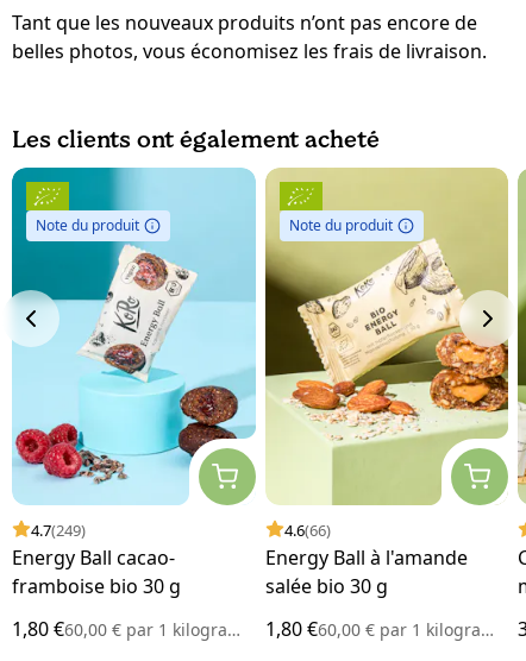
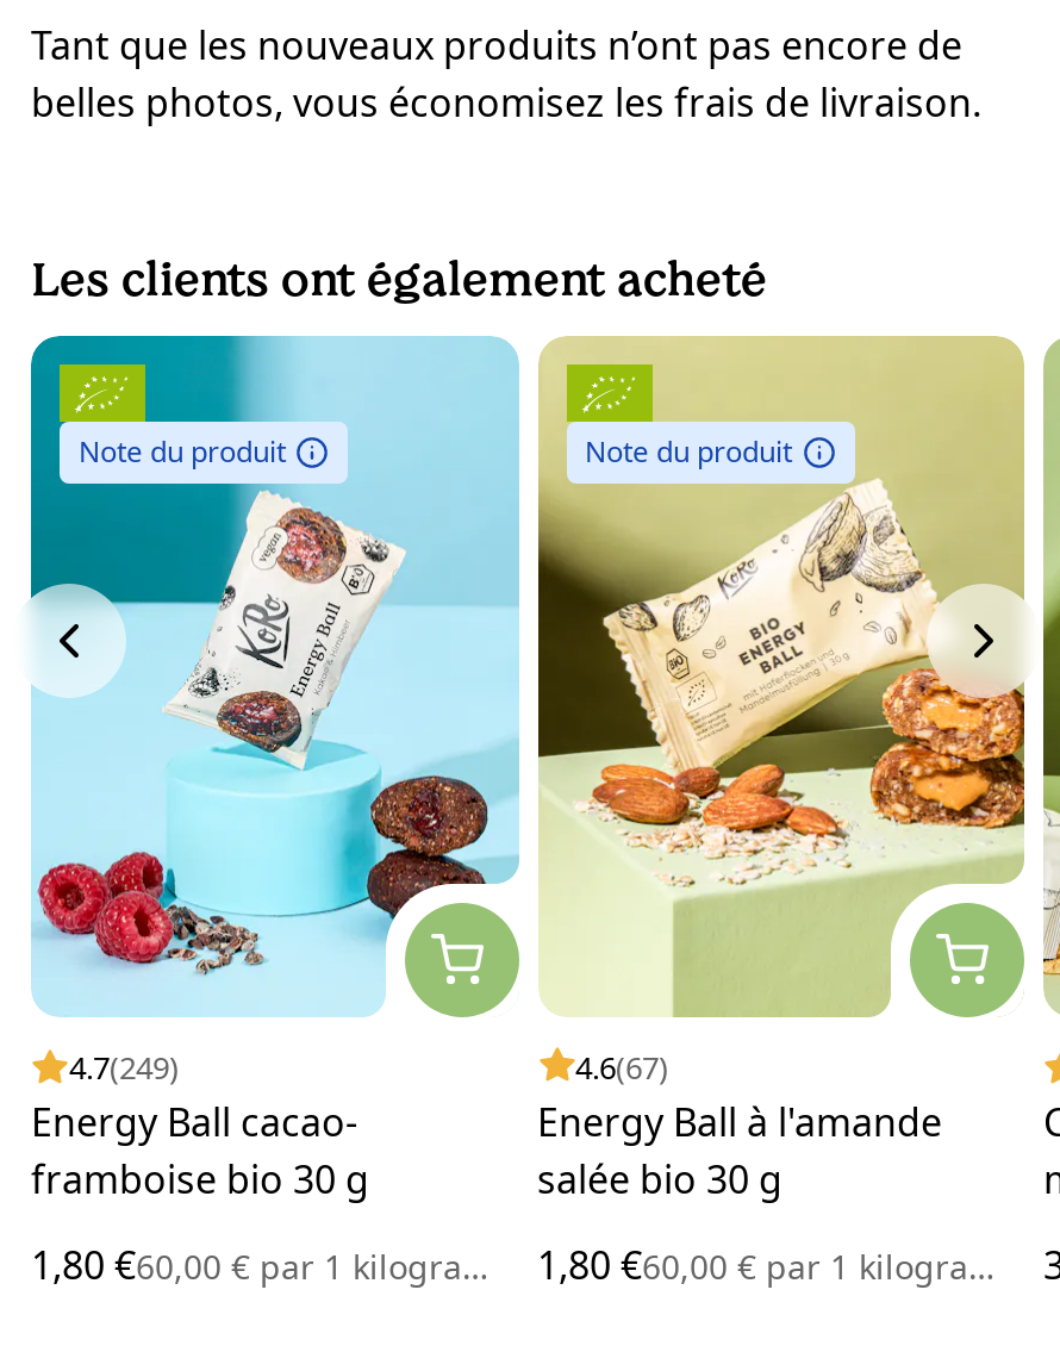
[284,519,330,540] 4.6(66) -> [575,1045,668,1088] 4.6(67)

